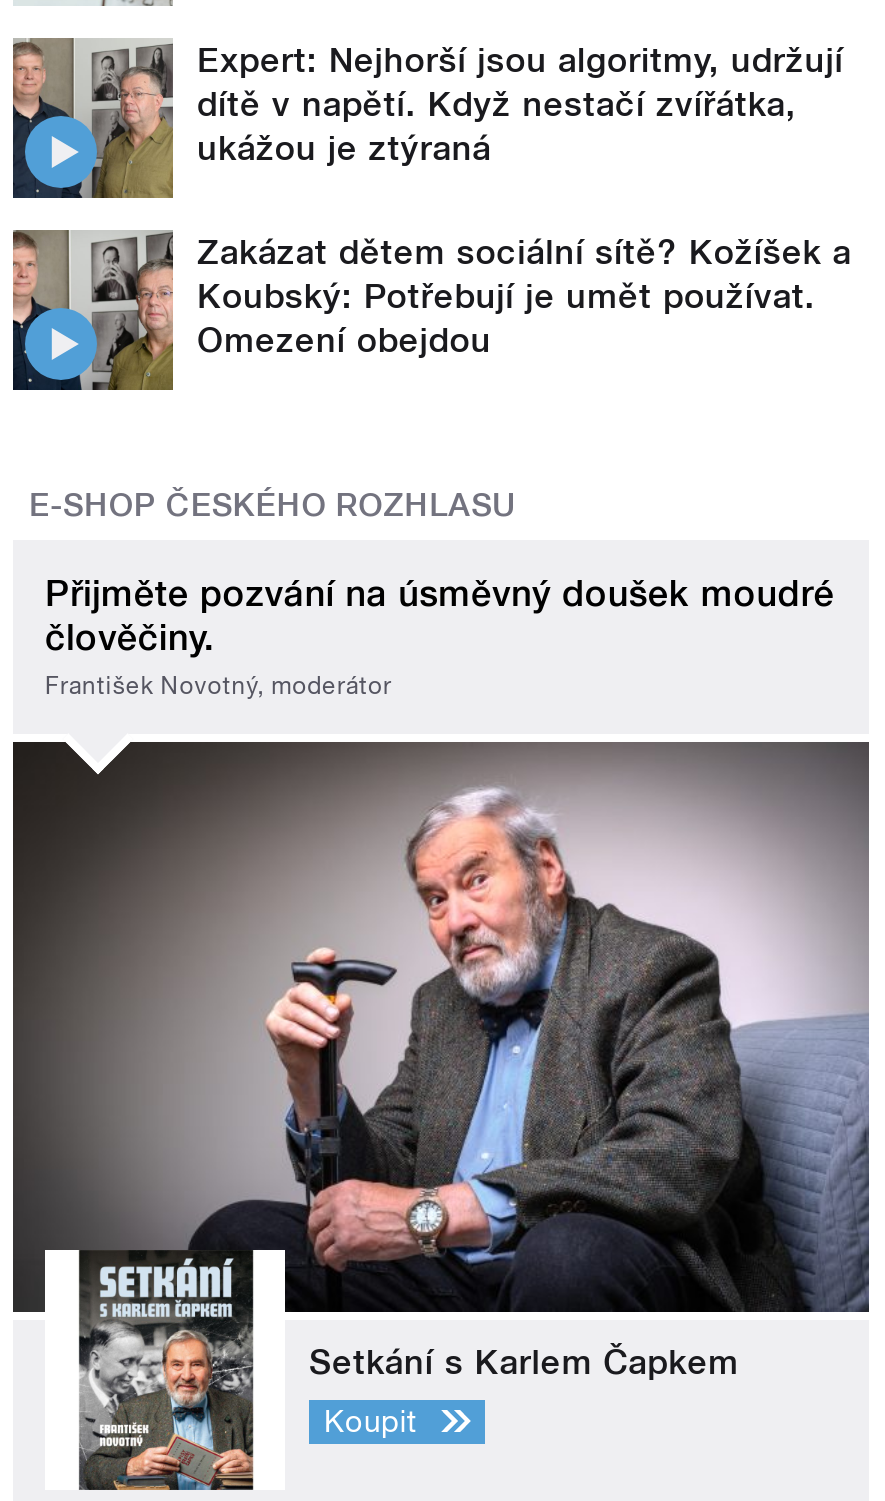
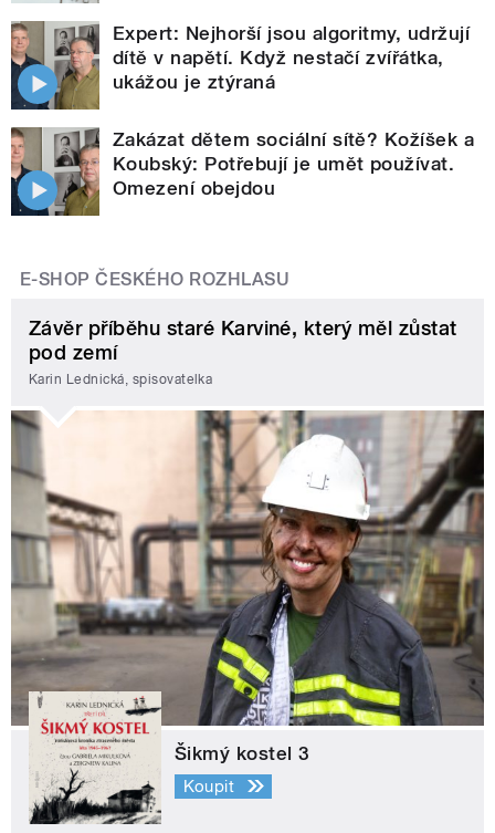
[45,572,834,699] Přijměte pozvání na úsměvný doušek moudré | člověčiny. | František Novotný, moderátor -> [29,316,457,387] Závěr příběhu staré Karviné, který měl zůstat | pod zemí | Karin Lednická, spisovatelka
[11,740,871,1492] [image] | Setkání s Karlem Čapkem -> [10,409,485,825] [image] | Šikmý kostel 3

